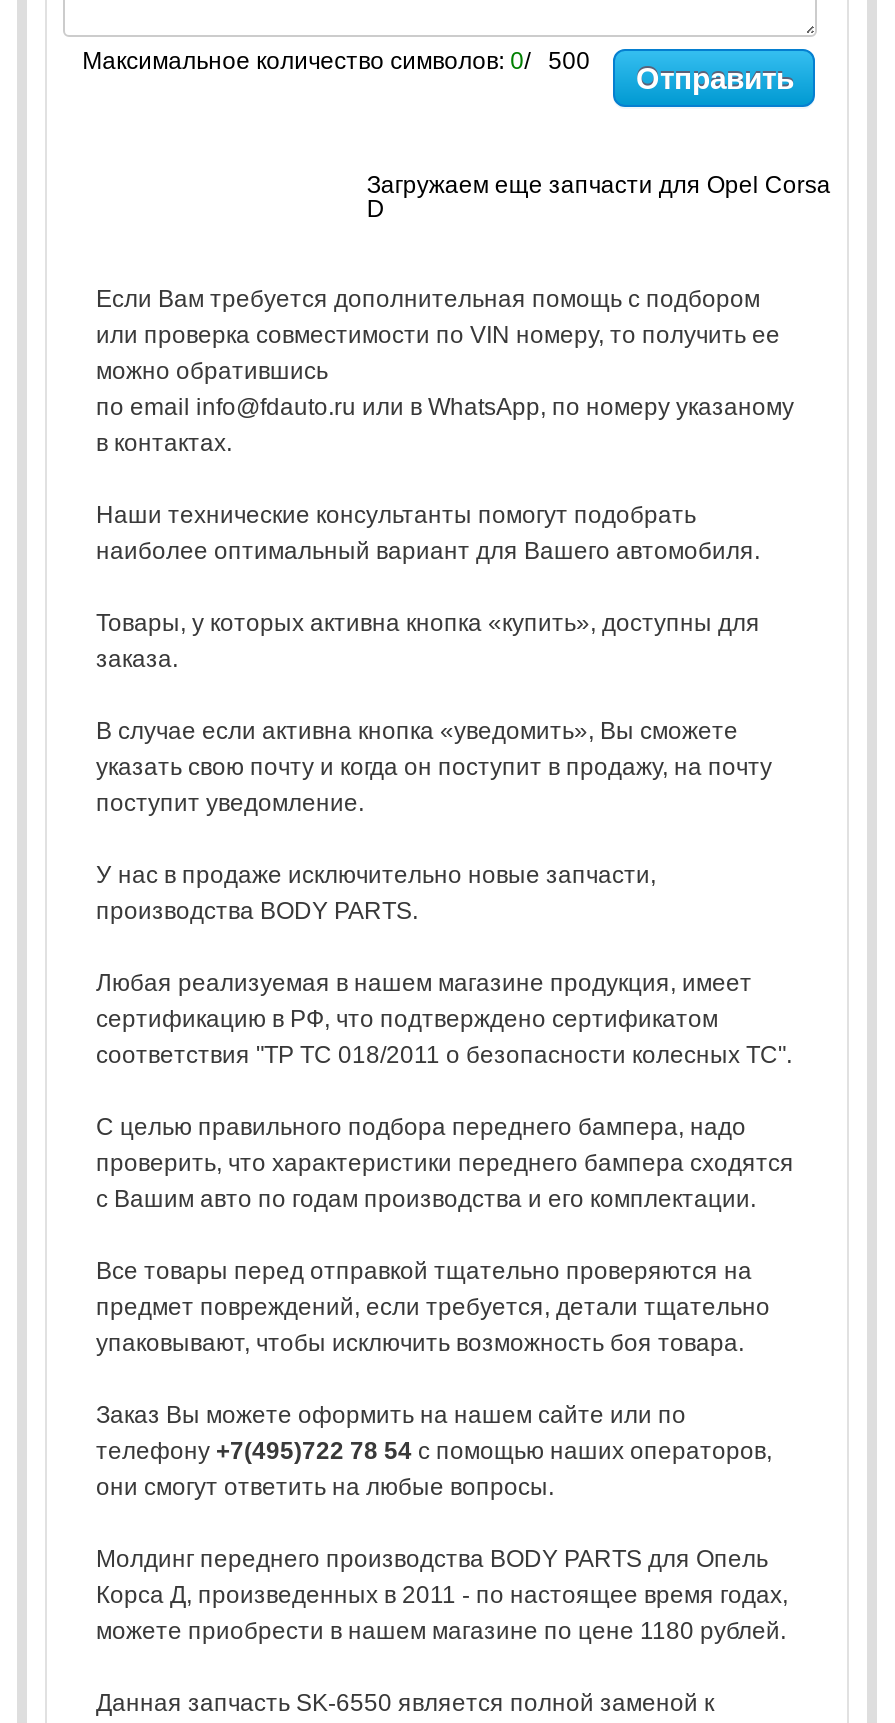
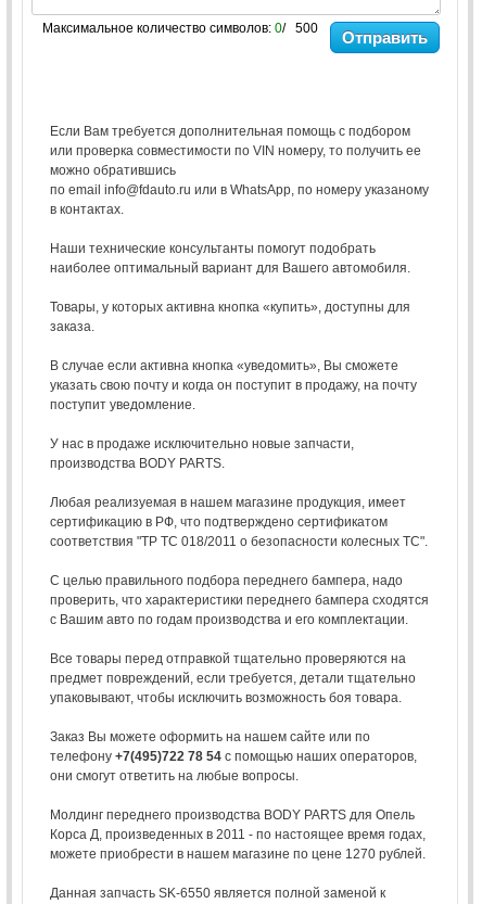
[367,171,831,223] Загружаем еще запчасти для Opel Corsa | D -> none
[96,1617,786,1645] можете приобрести в нашем магазине по цене 1180 рублей. -> [49,846,425,861] можете приобрести в нашем магазине по цене 1270 рублей.

